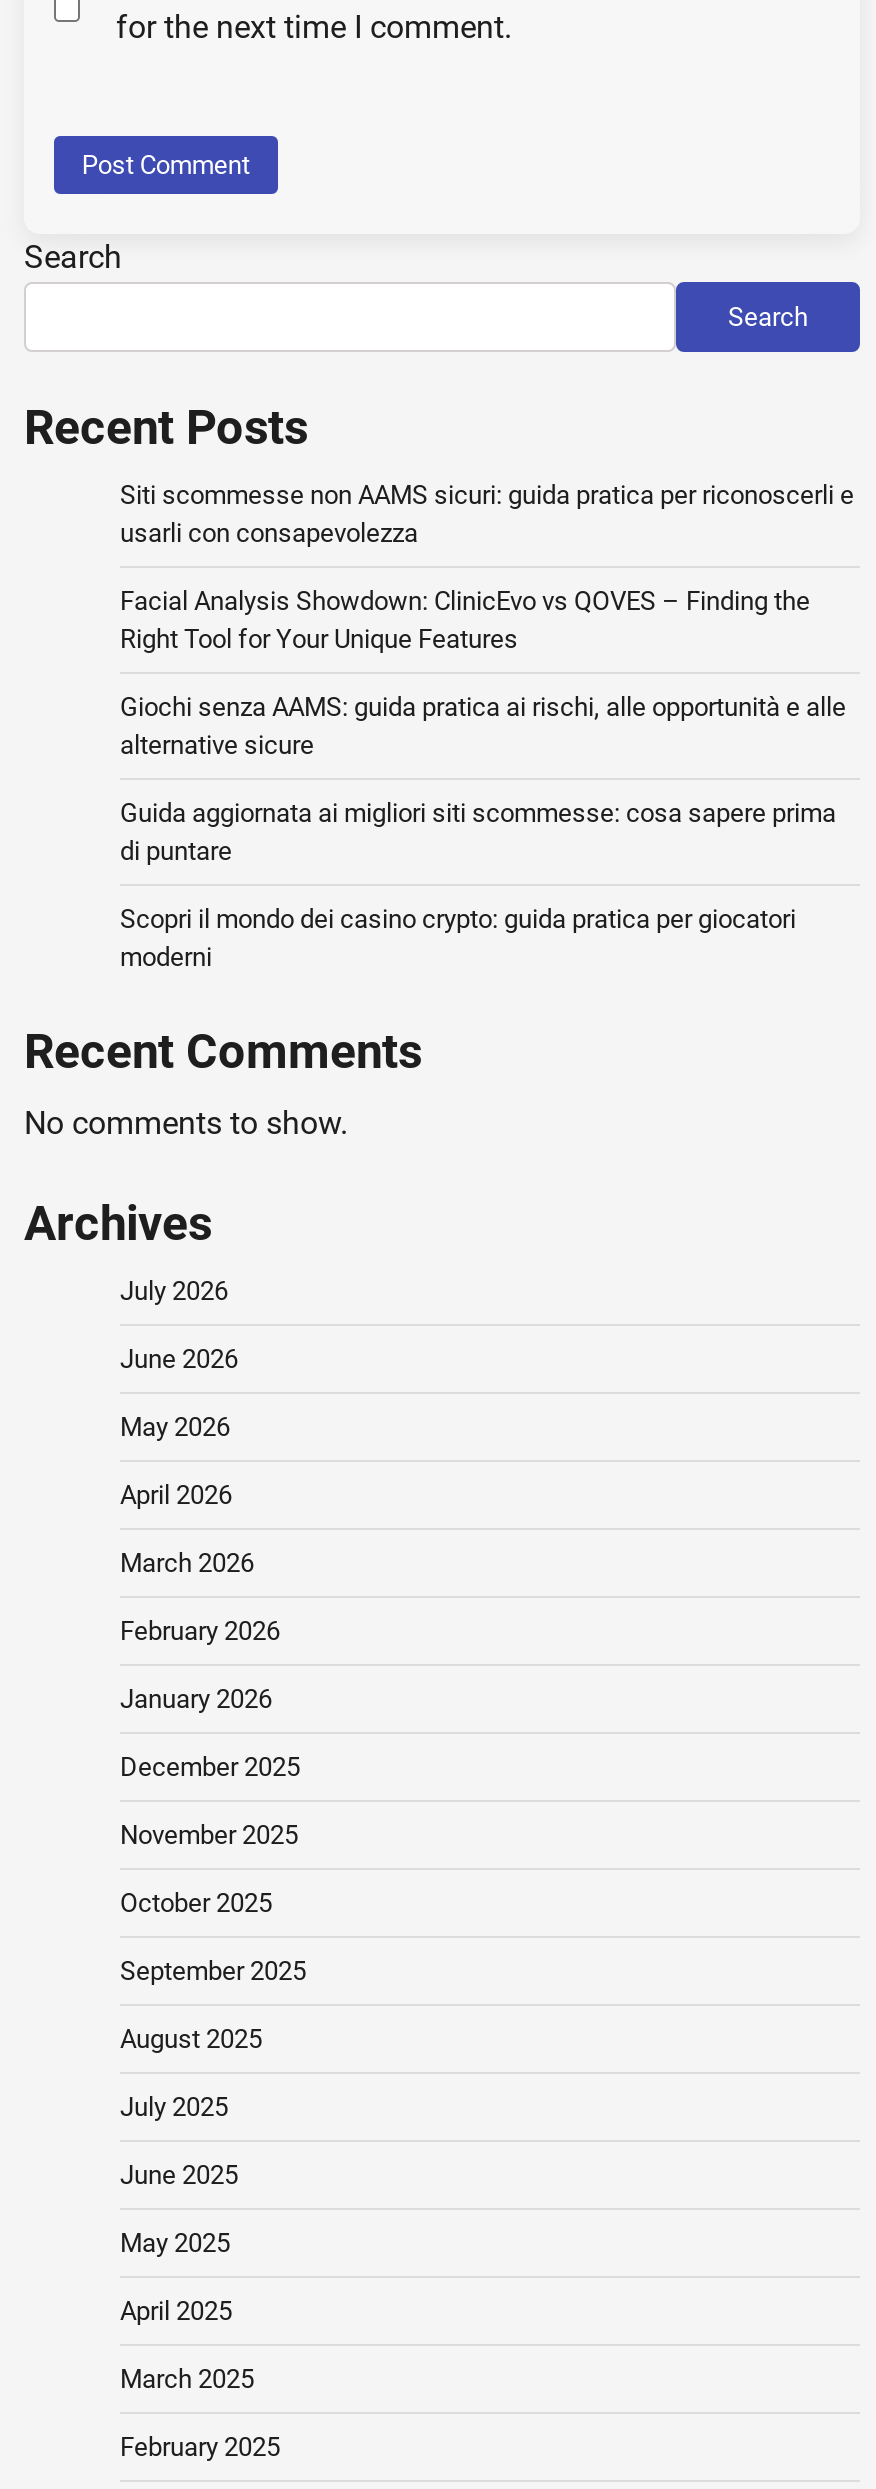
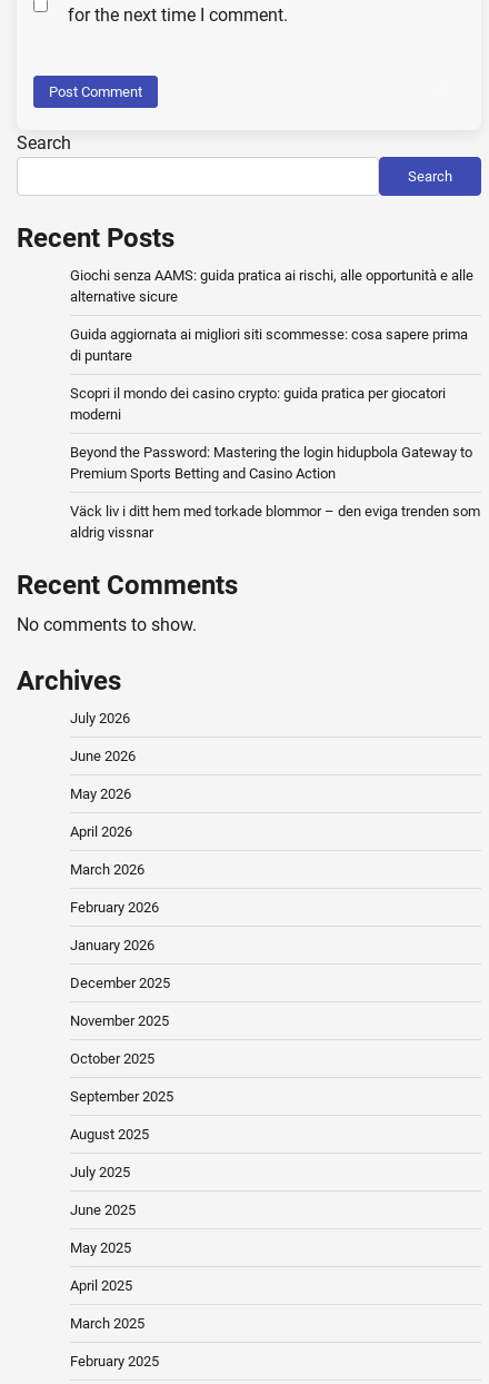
[120,481,854,655] Siti scommesse non AAMS sicuri: guida pratica per riconoscerli e | usarli con consapevolezza | Facial Analysis Showdown: ClinicEvo vs QOVES – Finding the | Right Tool for Your Unique Features -> none
moved [120,693,846,973] -> [70,267,473,423]: Giochi senza AAMS: guida pratica ai rischi, alle opportunità e alle | alternative sicure | Guida aggiornata ai migliori siti scommesse: cosa sapere prima | di puntare | Scopri il mondo dei casino crypto: guida pratica per giocatori | moderni
none -> [70,444,480,541] Beyond the Password: Mastering the login hidupbola Gateway to | Premium Sports Betting and Casino Action | Väck liv i ditt hem med torkade blommor – den eviga trenden som | aldrig vissnar

